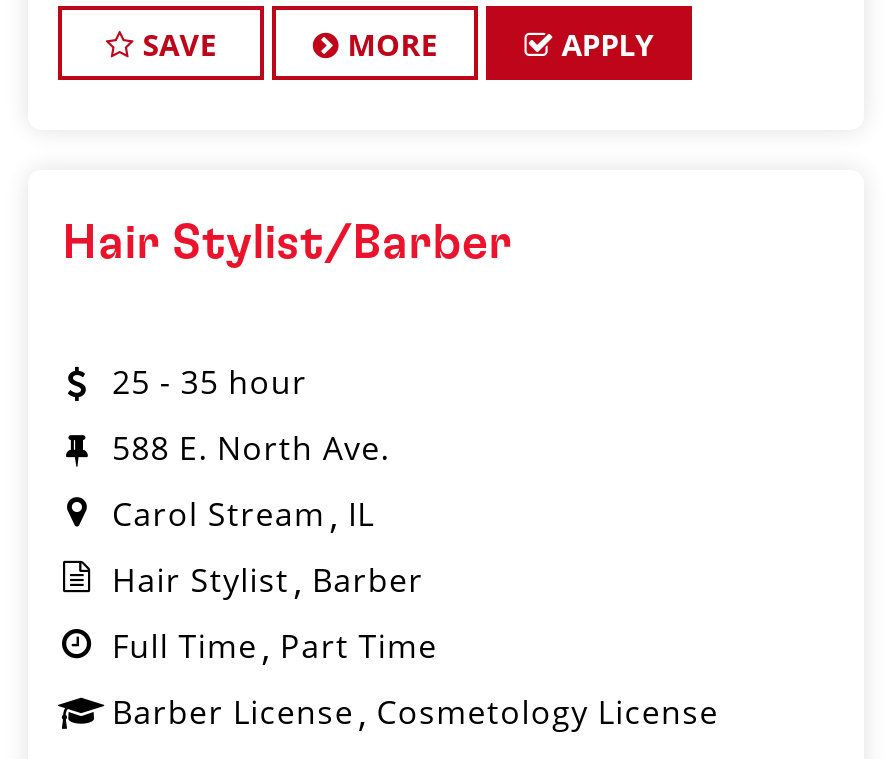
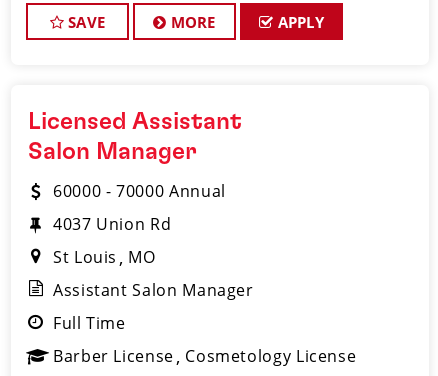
[62,220,512,268] Hair Stylist/Barber -> [28,110,242,164] Licensed Assistant | Salon Manager
[112,360,307,404] 25 - 35 hour -> [53,180,226,202] 60000 - 70000 Annual
[112,426,390,470] 588 E. North Ave. -> [53,213,171,235] 4037 Union Rd
[112,492,374,536] Carol Stream IL -> [53,246,156,268] St Louis MO
[112,558,424,602] Hair Stylist Barber -> [53,279,254,301] Assistant Salon Manager
[112,624,438,668] Full Time Part Time -> [53,312,126,334] Full Time

